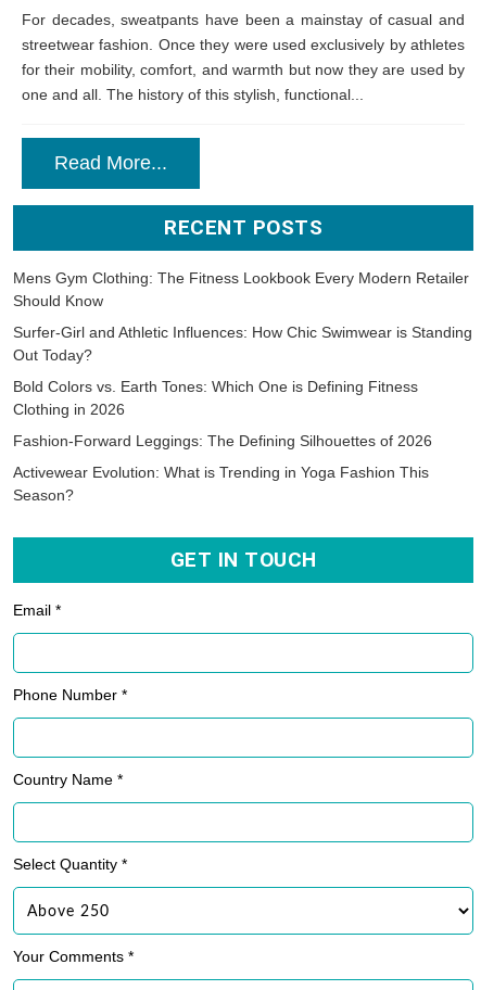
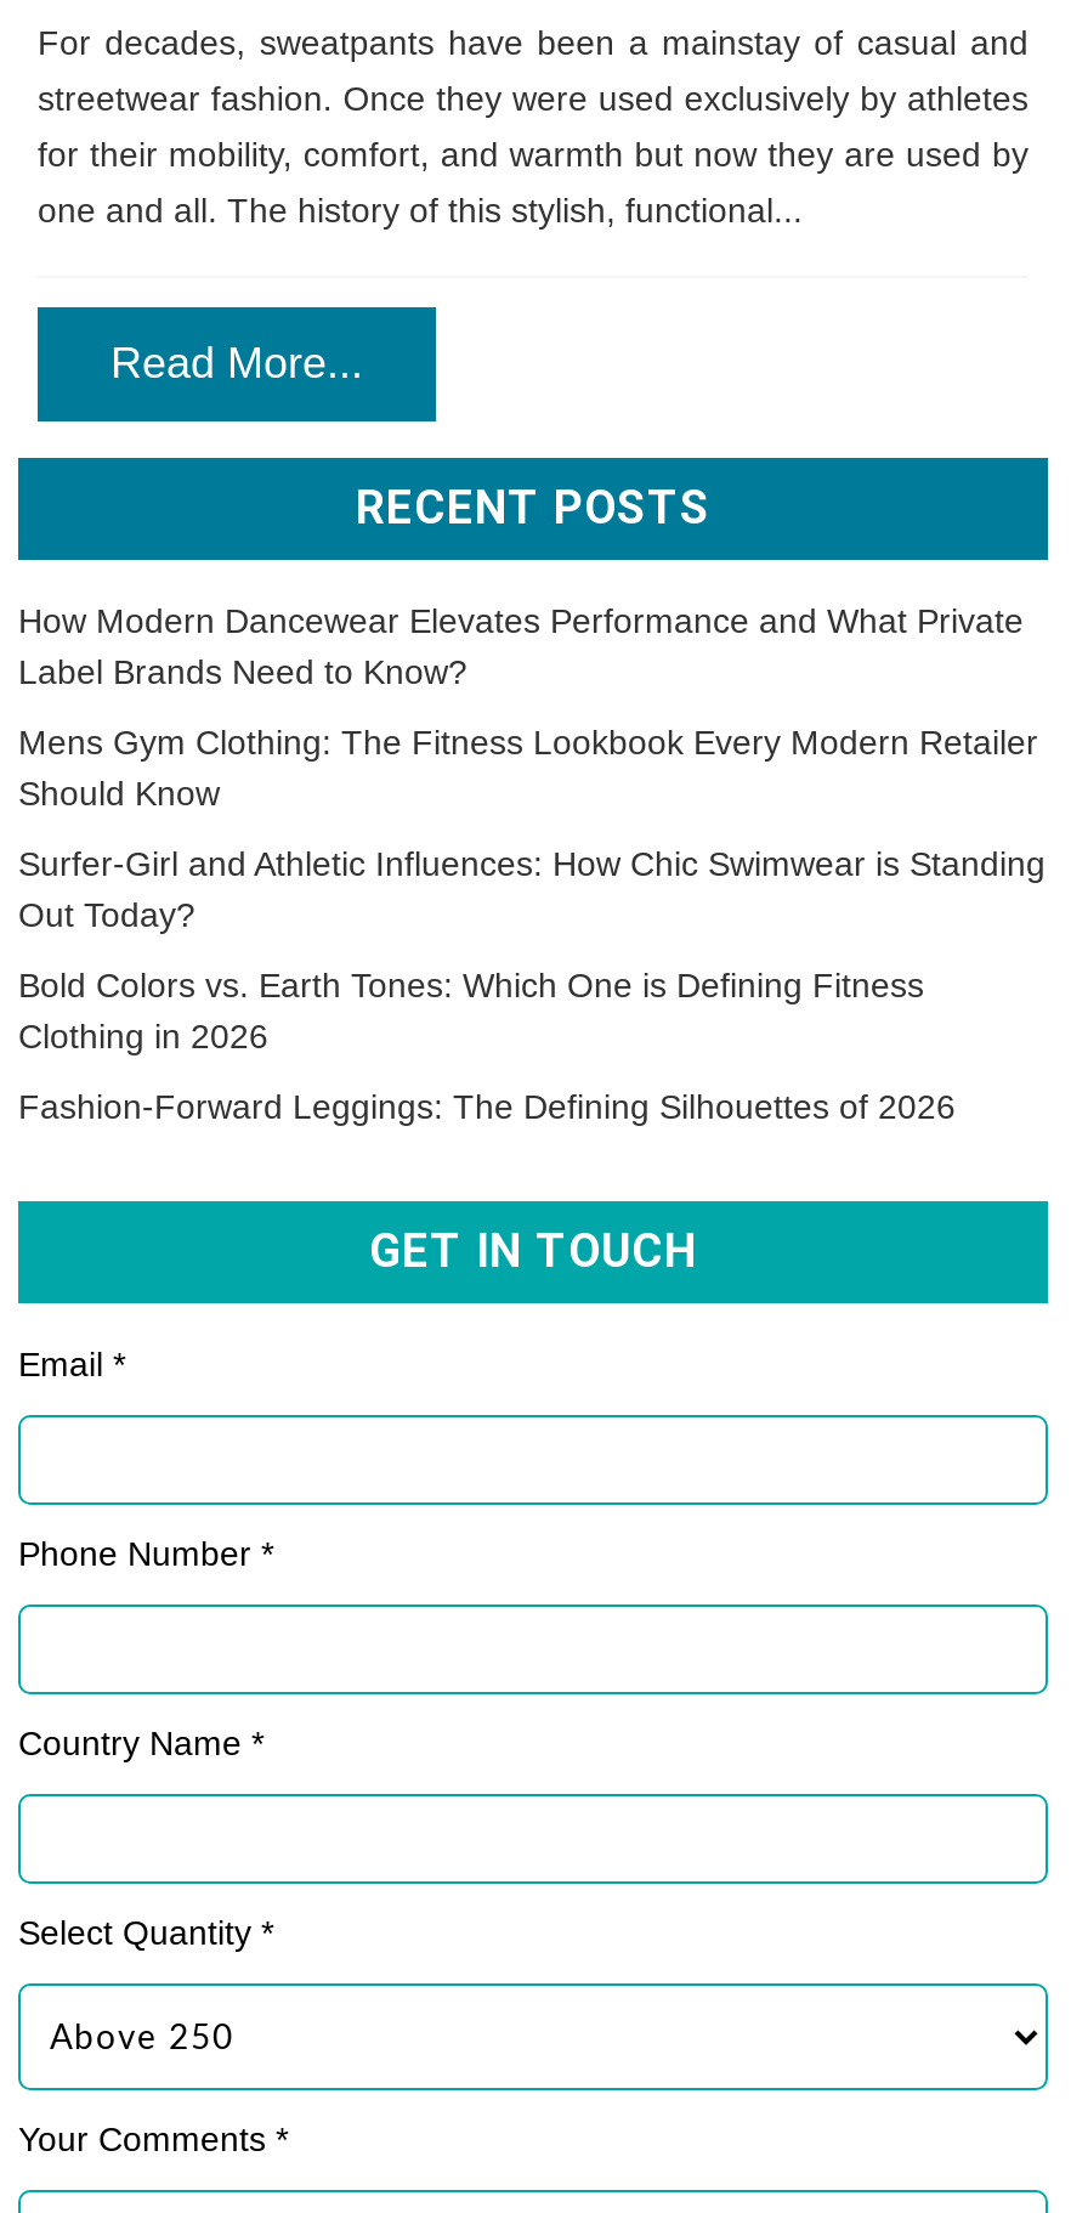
none -> [18,600,1024,690] How Modern Dancewear Elevates Performance and What Private | Label Brands Need to Know?
moved [13,269,472,449] -> [18,722,1045,1125]: Mens Gym Clothing: The Fitness Lookbook Every Modern Retailer | Should Know | Surfer-Girl and Athletic Influences: How Chic Swimwear is Standing | Out Today? | Bold Colors vs. Earth Tones: Which One is Defining Fitness | Clothing in 2026 | Fashion-Forward Leggings: The Defining Silhouettes of 2026
[13,463,429,503] Activewear Evolution: What is Trending in Yoga Fashion This | Season? -> none

